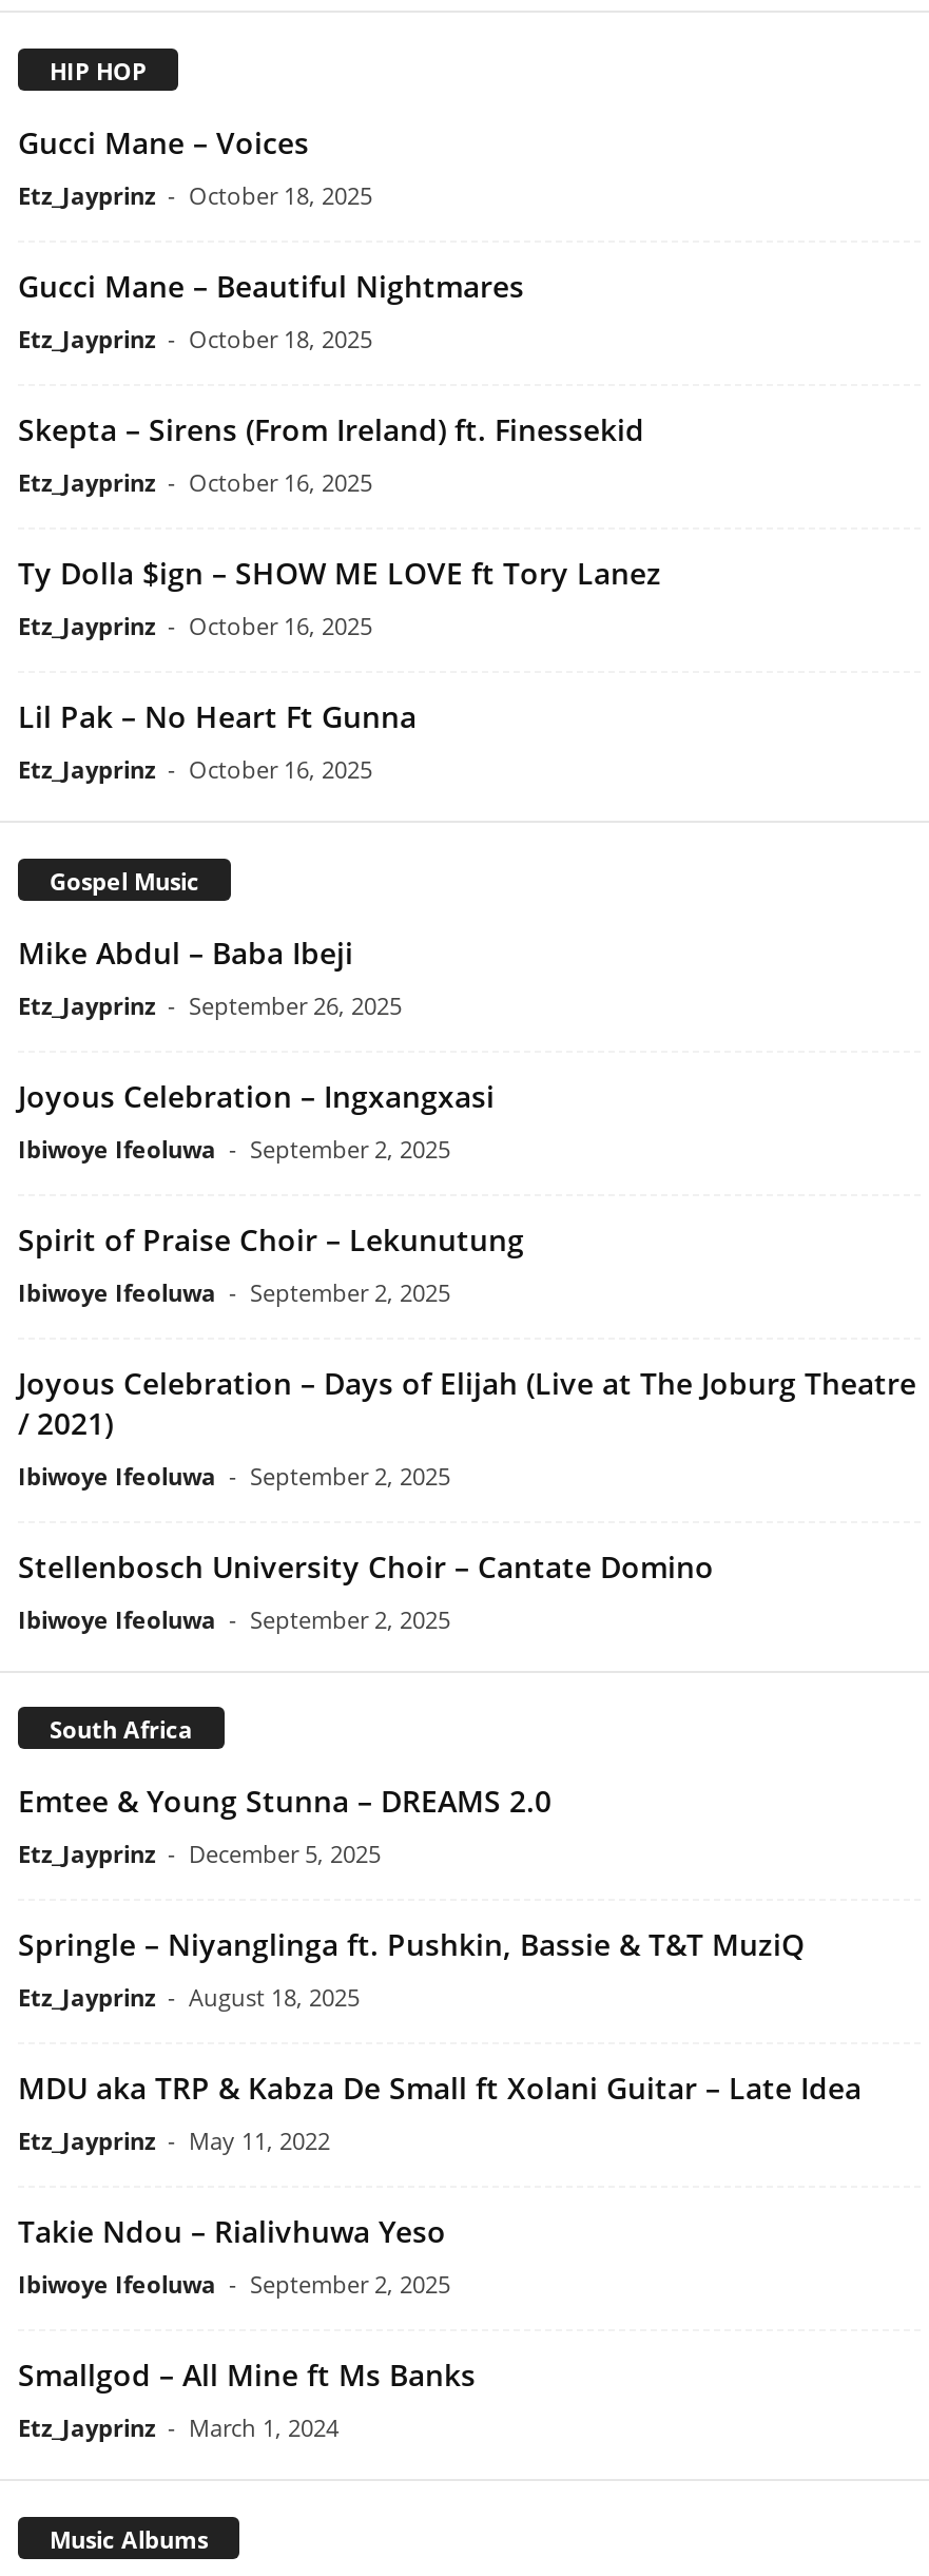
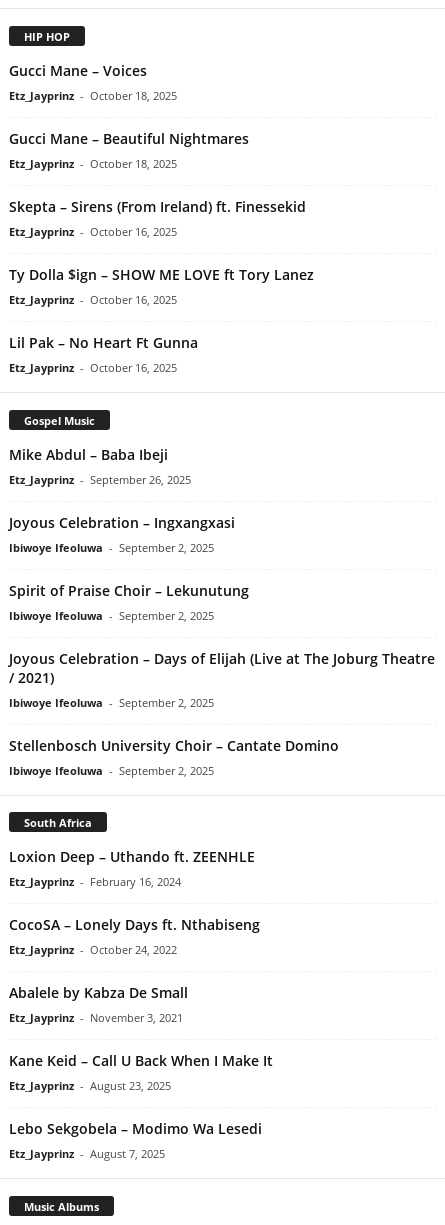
[18,1782,551,1870] Emtee & Young Stunna – DREAMS 2.0 | Etz_Jayprinz - December 5, 2025 -> [9,847,255,889] Loxion Deep – Uthando ft. ZEENHLE | Etz_Jayprinz - February 16, 2024
[18,1925,805,2014] Springle – Niyanglinga ft. Pushkin, Bassie & T&T MuziQ | Etz_Jayprinz - August 18, 2025 -> [9,915,260,957] CocoSA – Lonely Days ft. Nthabiseng | Etz_Jayprinz - October 24, 2022
[18,2069,862,2157] MDU aka TRP & Kabza De Small ft Xolani Guitar – Late Idea | Etz_Jayprinz - May 11, 2022 -> [9,983,188,1025] Abalele by Kabza De Small | Etz_Jayprinz - November 3, 2021
[18,2212,450,2301] Takie Ndou – Rialivhuwa Yeso | Ibiwoye Ifeoluwa - September 2, 2025 -> [9,1051,273,1093] Kane Keid – Call U Back When I Make It | Etz_Jayprinz - August 23, 2025
[18,2356,476,2444] Smallgod – All Mine ft Ms Banks | Etz_Jayprinz - March 1, 2024 -> [9,1119,262,1161] Lebo Sekgobela – Modimo Wa Lesedi | Etz_Jayprinz - August 7, 2025

